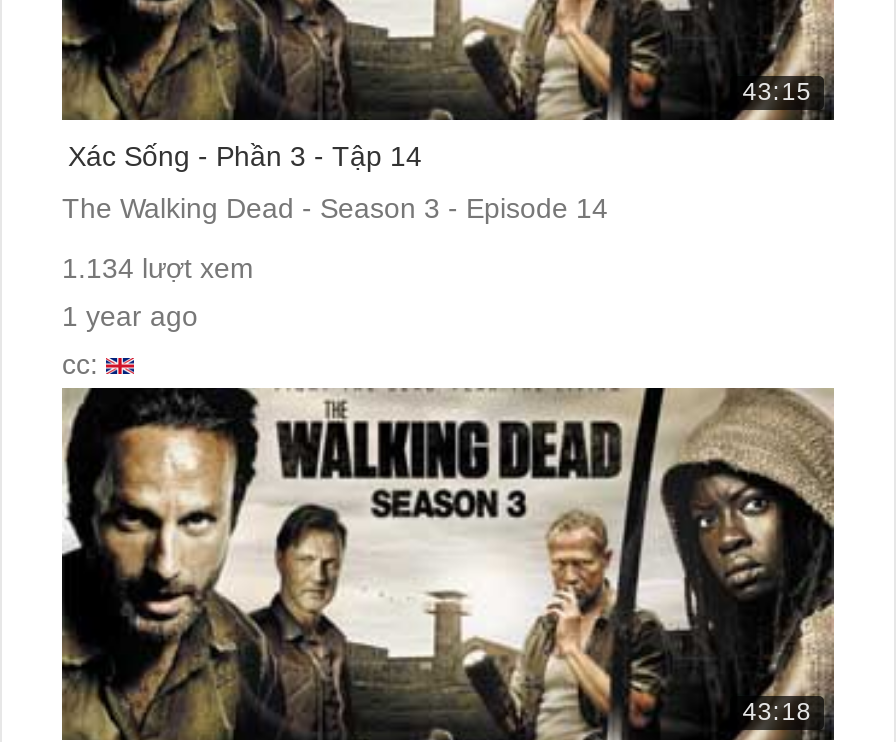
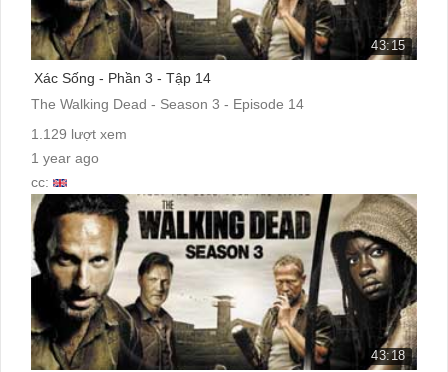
[62,251,254,283] 1.134 lượt xem -> [31,125,127,141] 1.129 lượt xem

